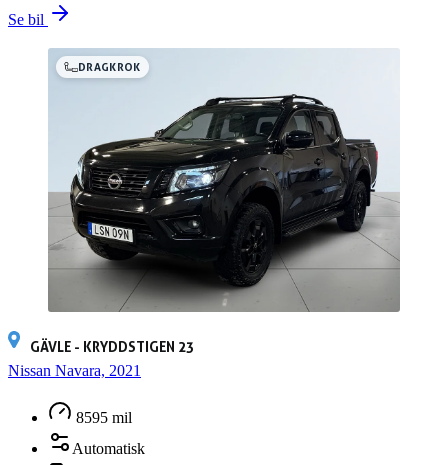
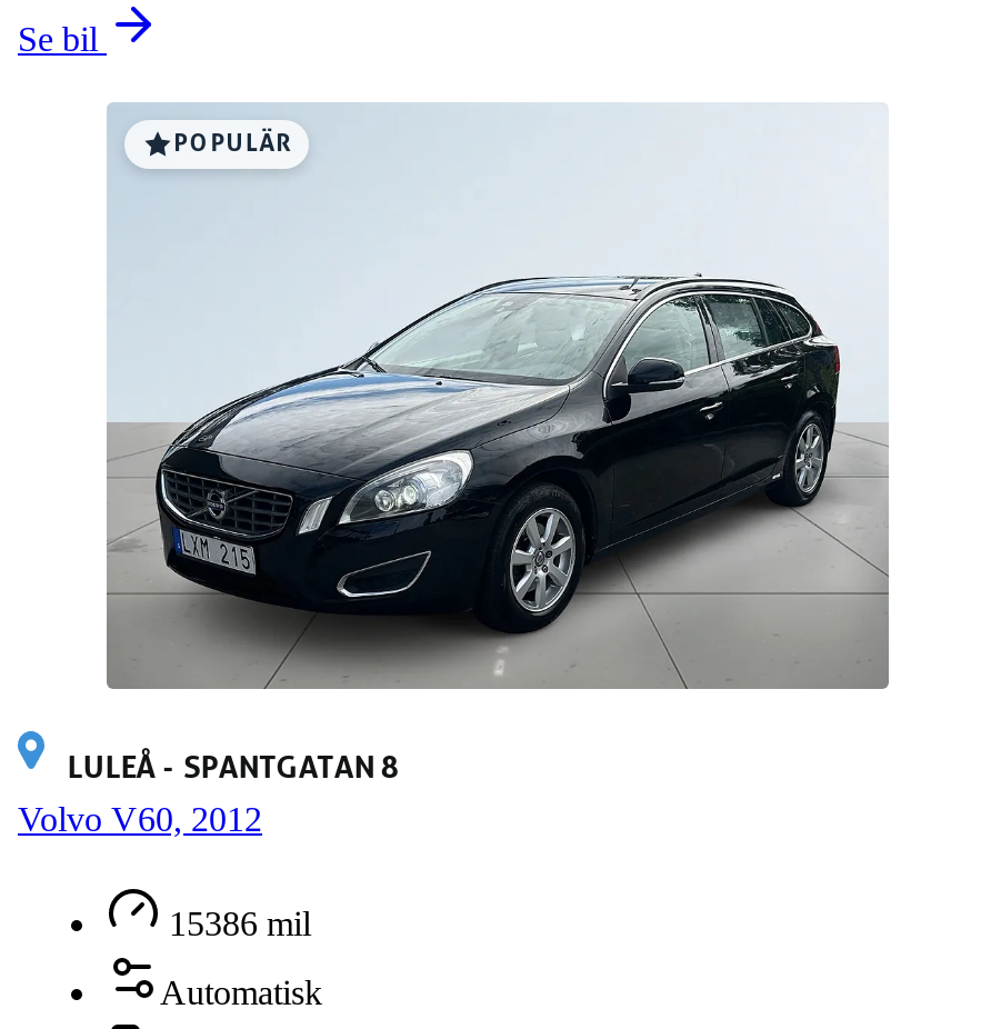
[78,60,141,74] DRAGKROK -> [173,128,292,159] POPULÄR
[69,93,379,291] [image] -> [153,204,840,640] [image]
[8,338,194,379] GÄVLE - KRYDDSTIGEN 23 | Nissan Navara, 2021 -> [18,746,399,837] LULEÅ - SPANTGATAN 8 | Volvo V60, 2012
[72,409,132,426] 8595 mil -> [160,904,311,942] 15386 mil

